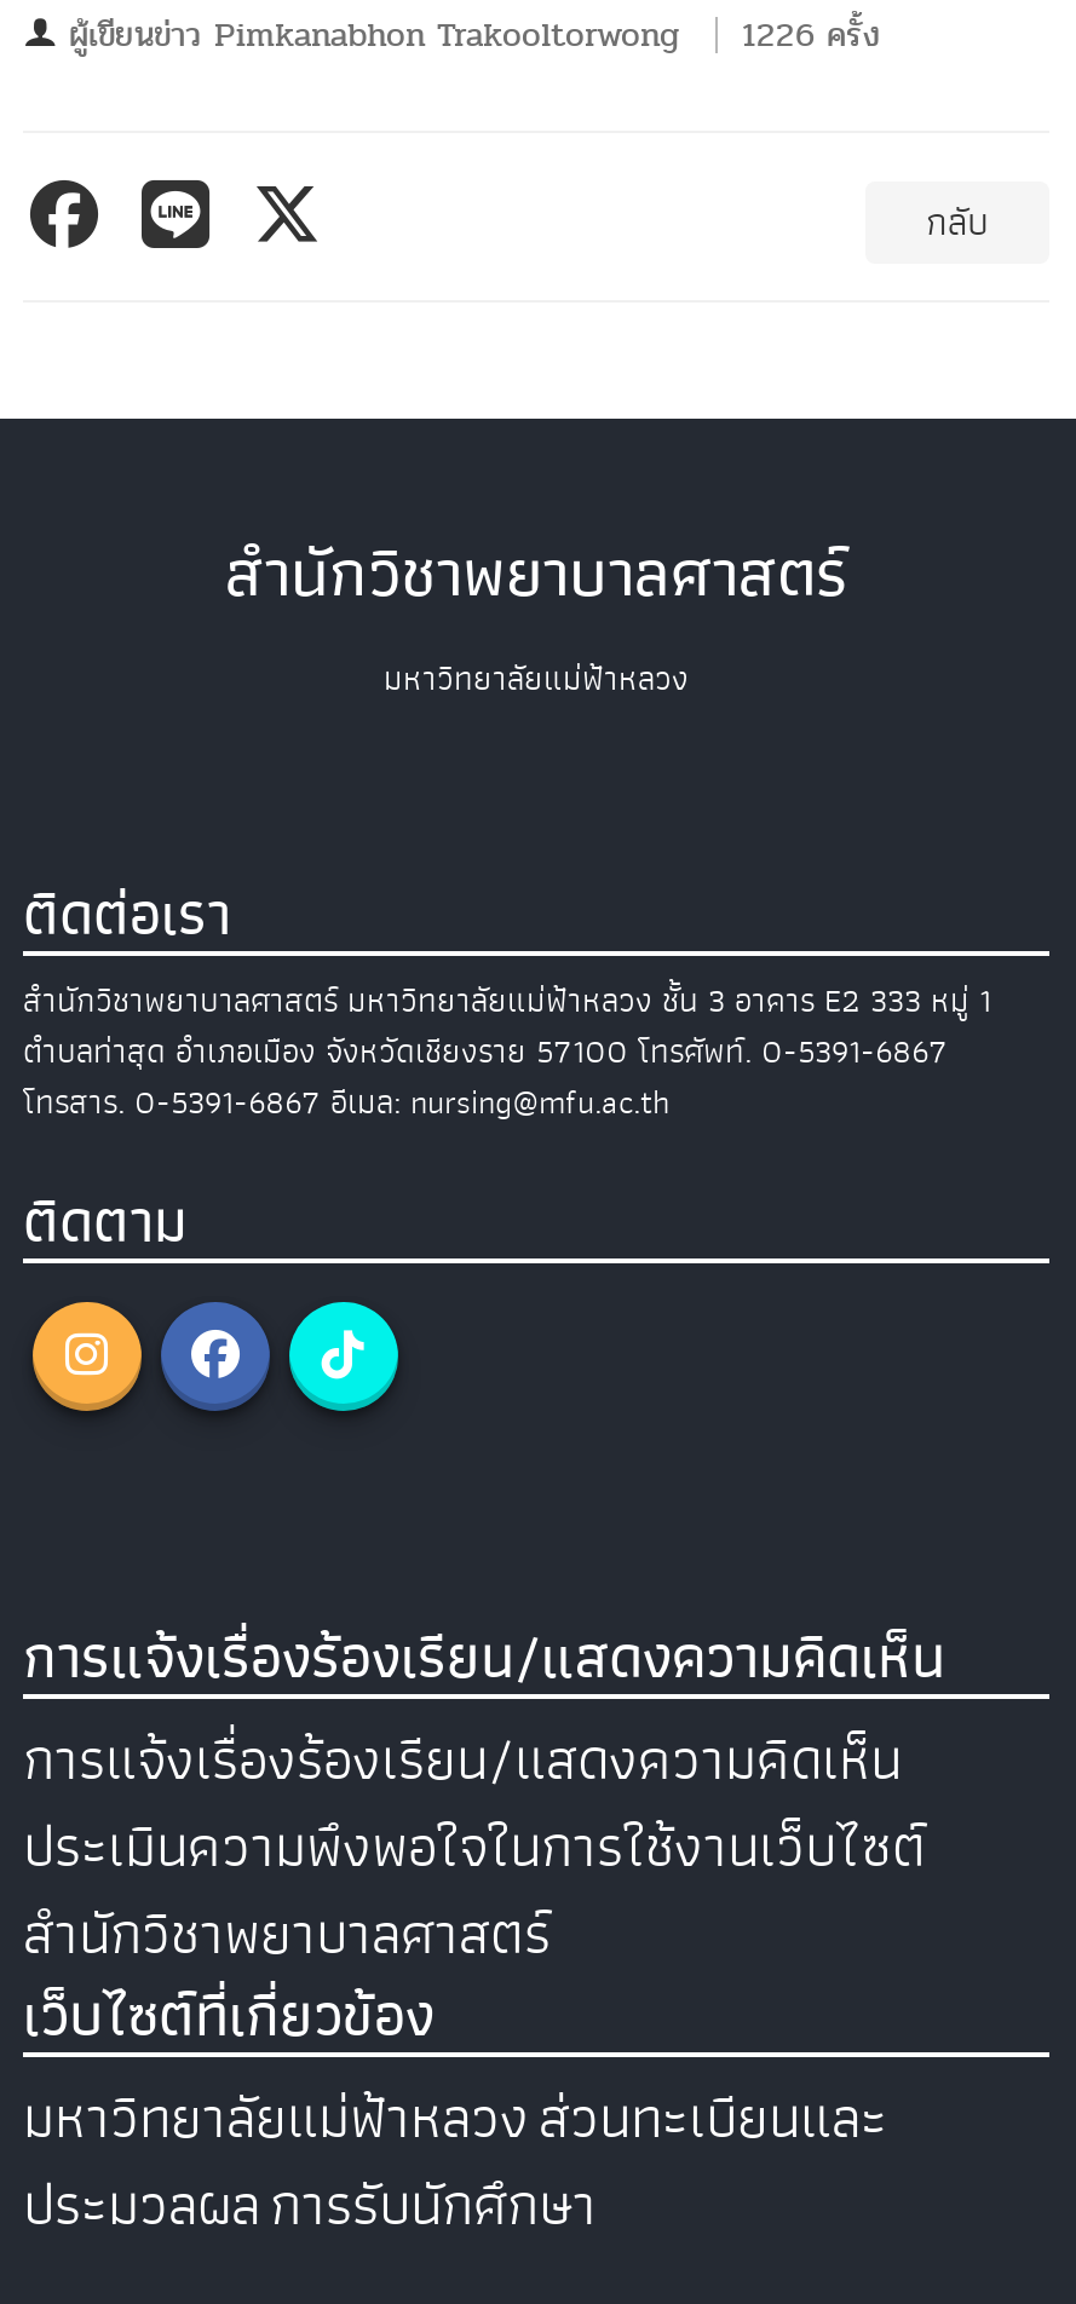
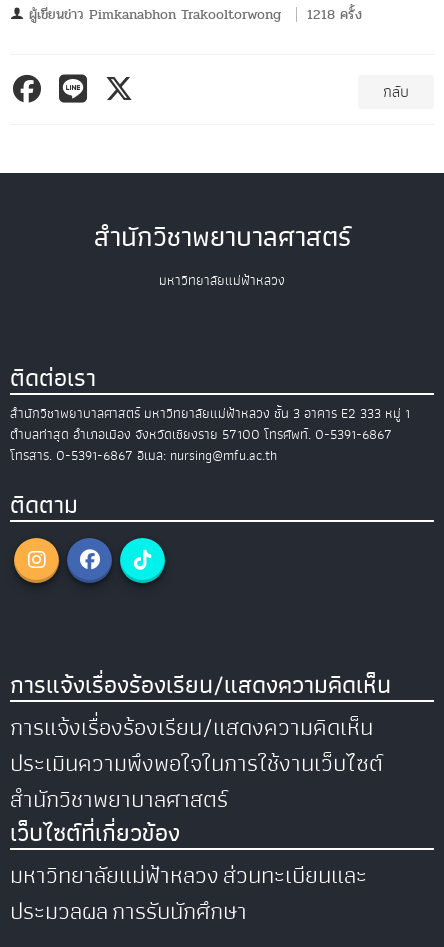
[69,9,880,60] ผู้เขียนข่าวPimkanabhon Trakooltorwong 1226 ครั้ง -> [29,4,362,25] ผู้เขียนข่าวPimkanabhon Trakooltorwong 1218 ครั้ง

